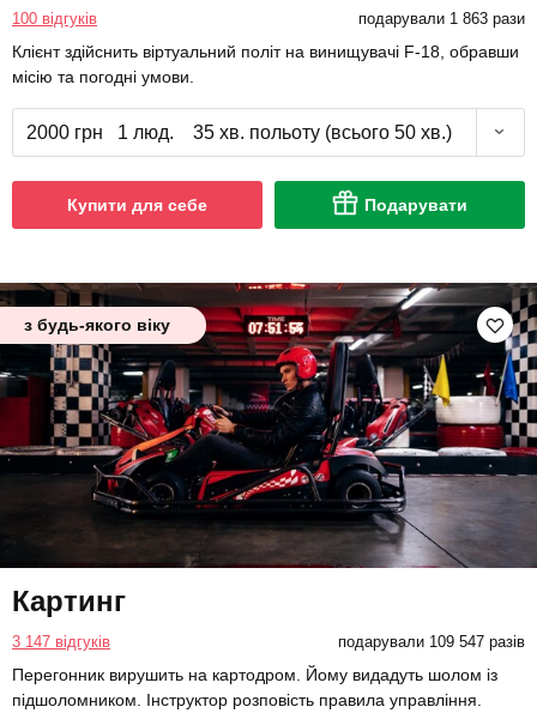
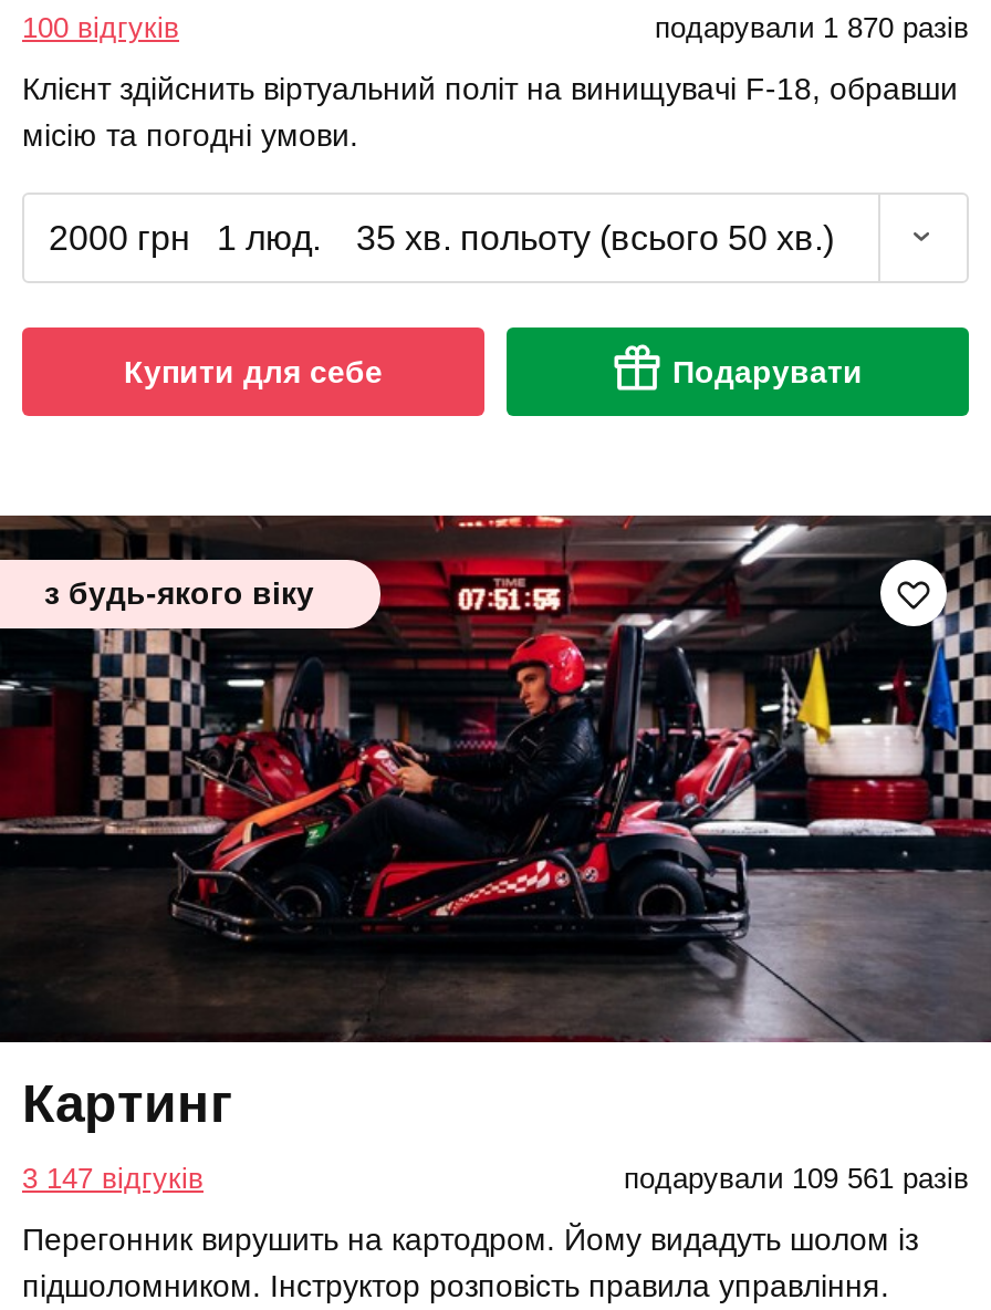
[358,9,525,27] подарували 1 863 рази -> [655,10,969,43] подарували 1 870 разів
[338,633,525,651] подарували 109 547 разів -> [624,1162,969,1195] подарували 109 561 разів

